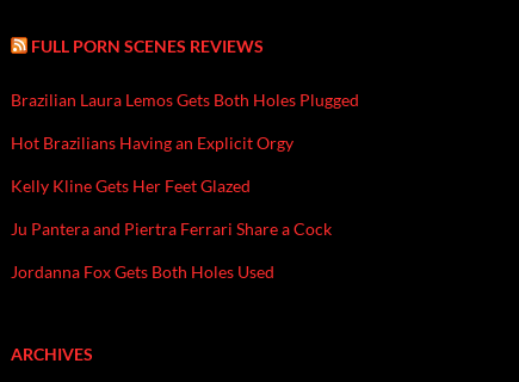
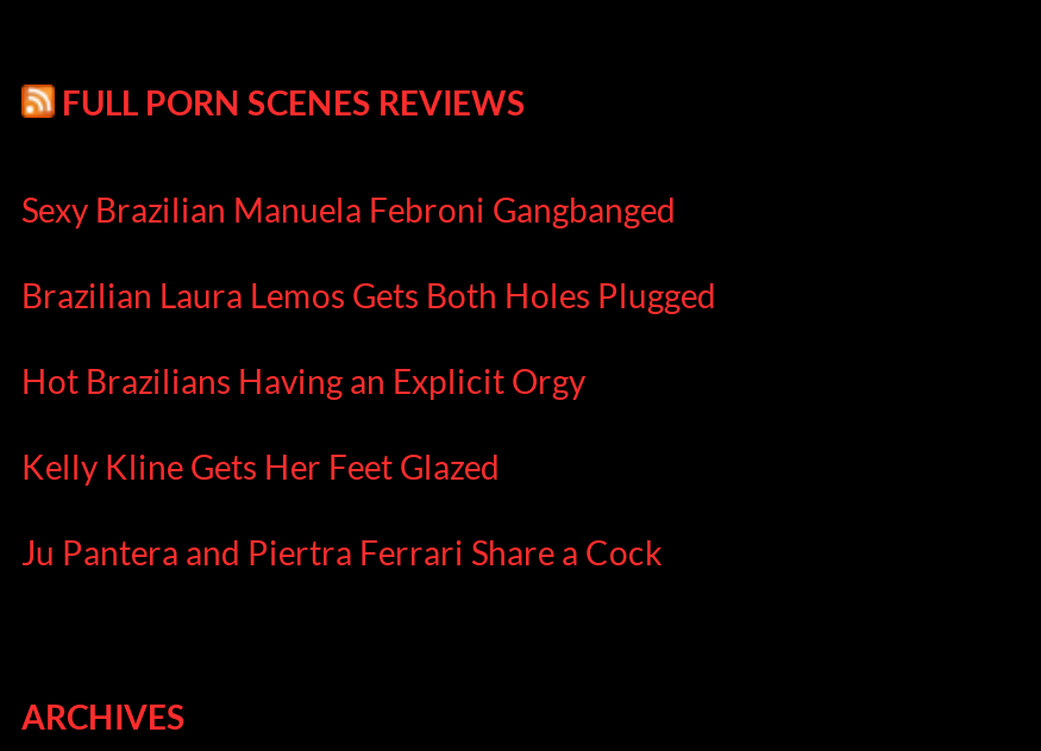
none -> [21,189,676,230] Sexy Brazilian Manuela Febroni Gangbanged
moved [11,90,359,239] -> [21,275,716,572]: Brazilian Laura Lemos Gets Both Holes Plugged | Hot Brazilians Having an Explicit Orgy | Kelly Kline Gets Her Feet Glazed | Ju Pantera and Piertra Ferrari Share a Cock
[11,261,274,282] Jordanna Fox Gets Both Holes Used -> none

